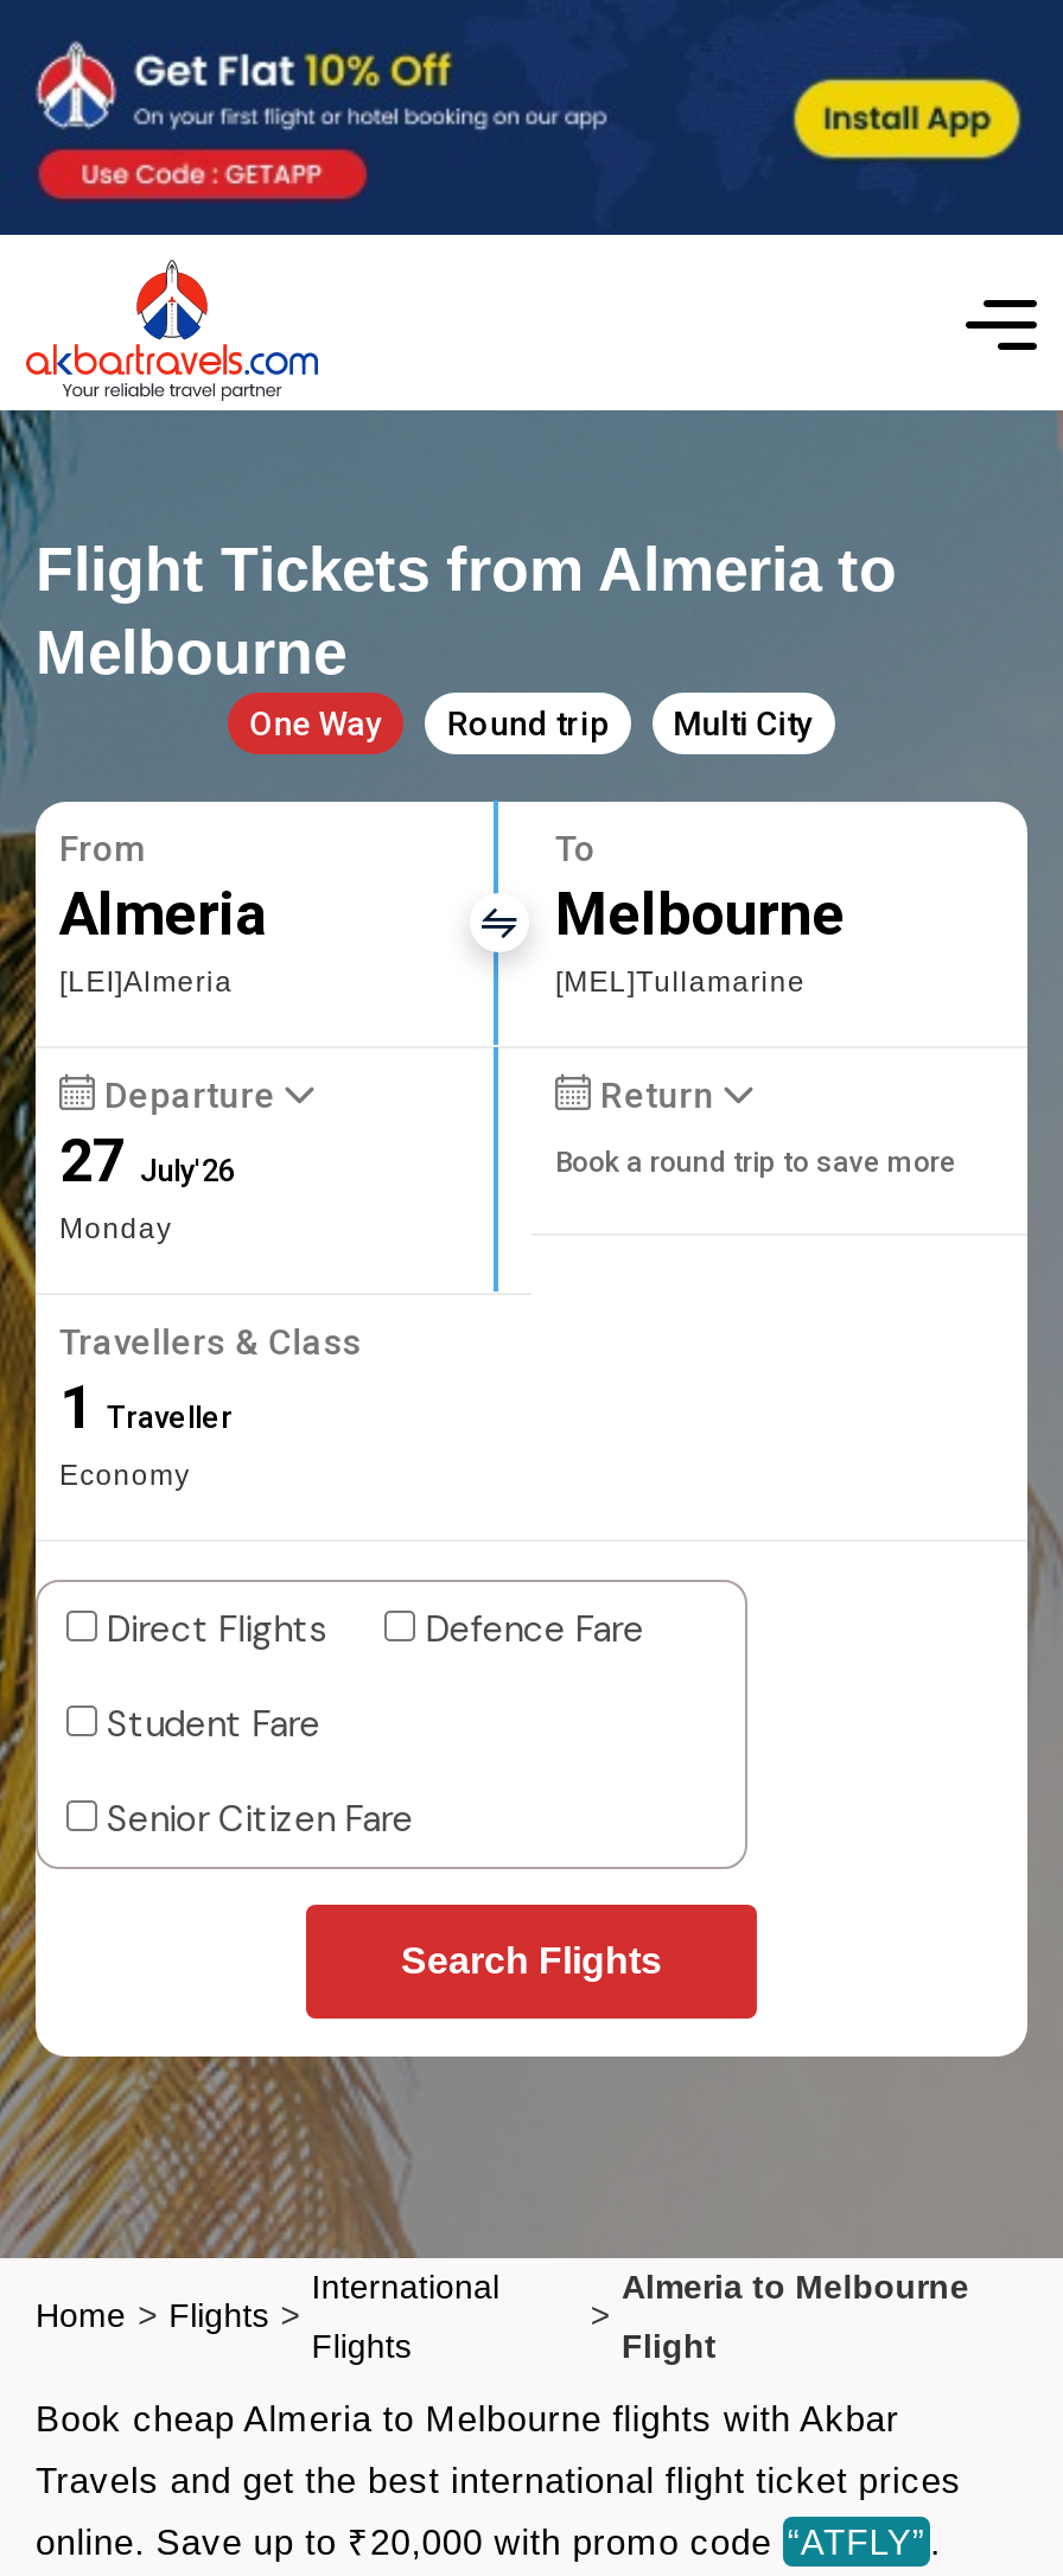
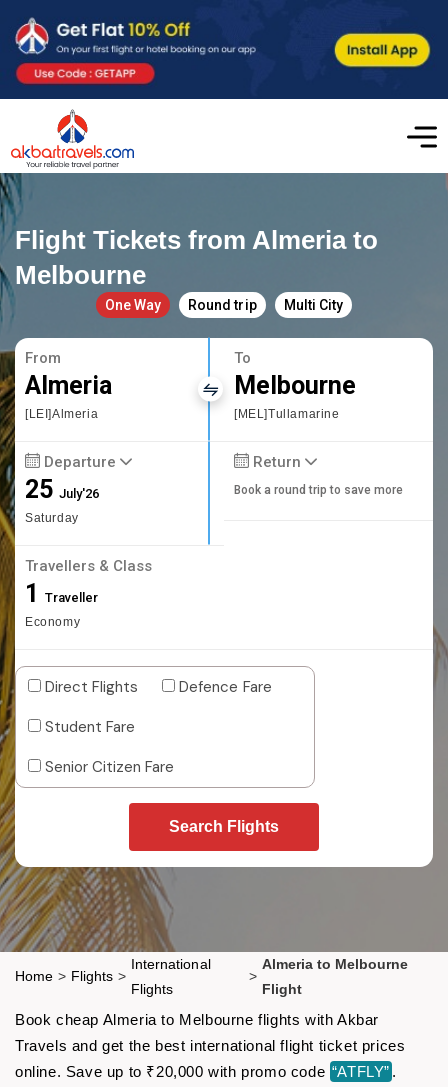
[59,1126,235,1245] 27 July'26 | Monday -> [25,475,99,525] 25 July'26 | Saturday

